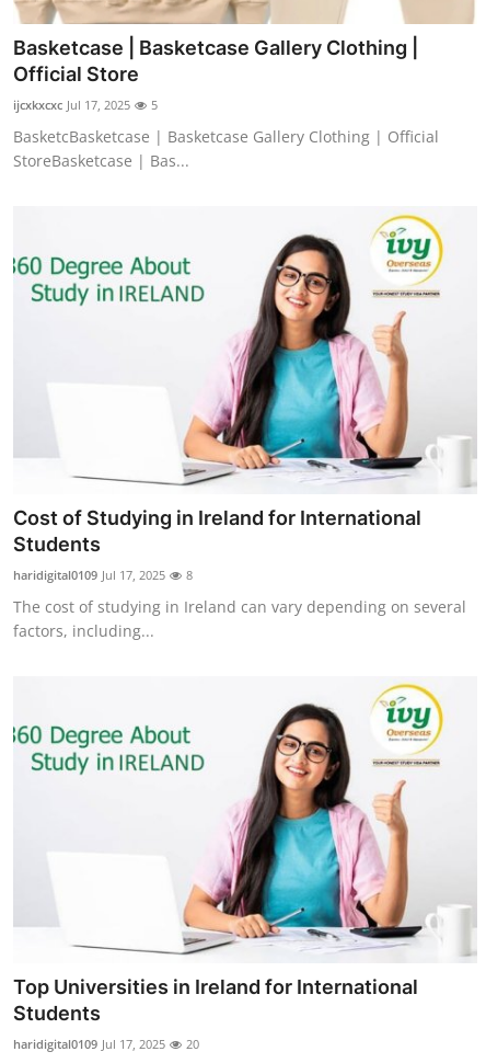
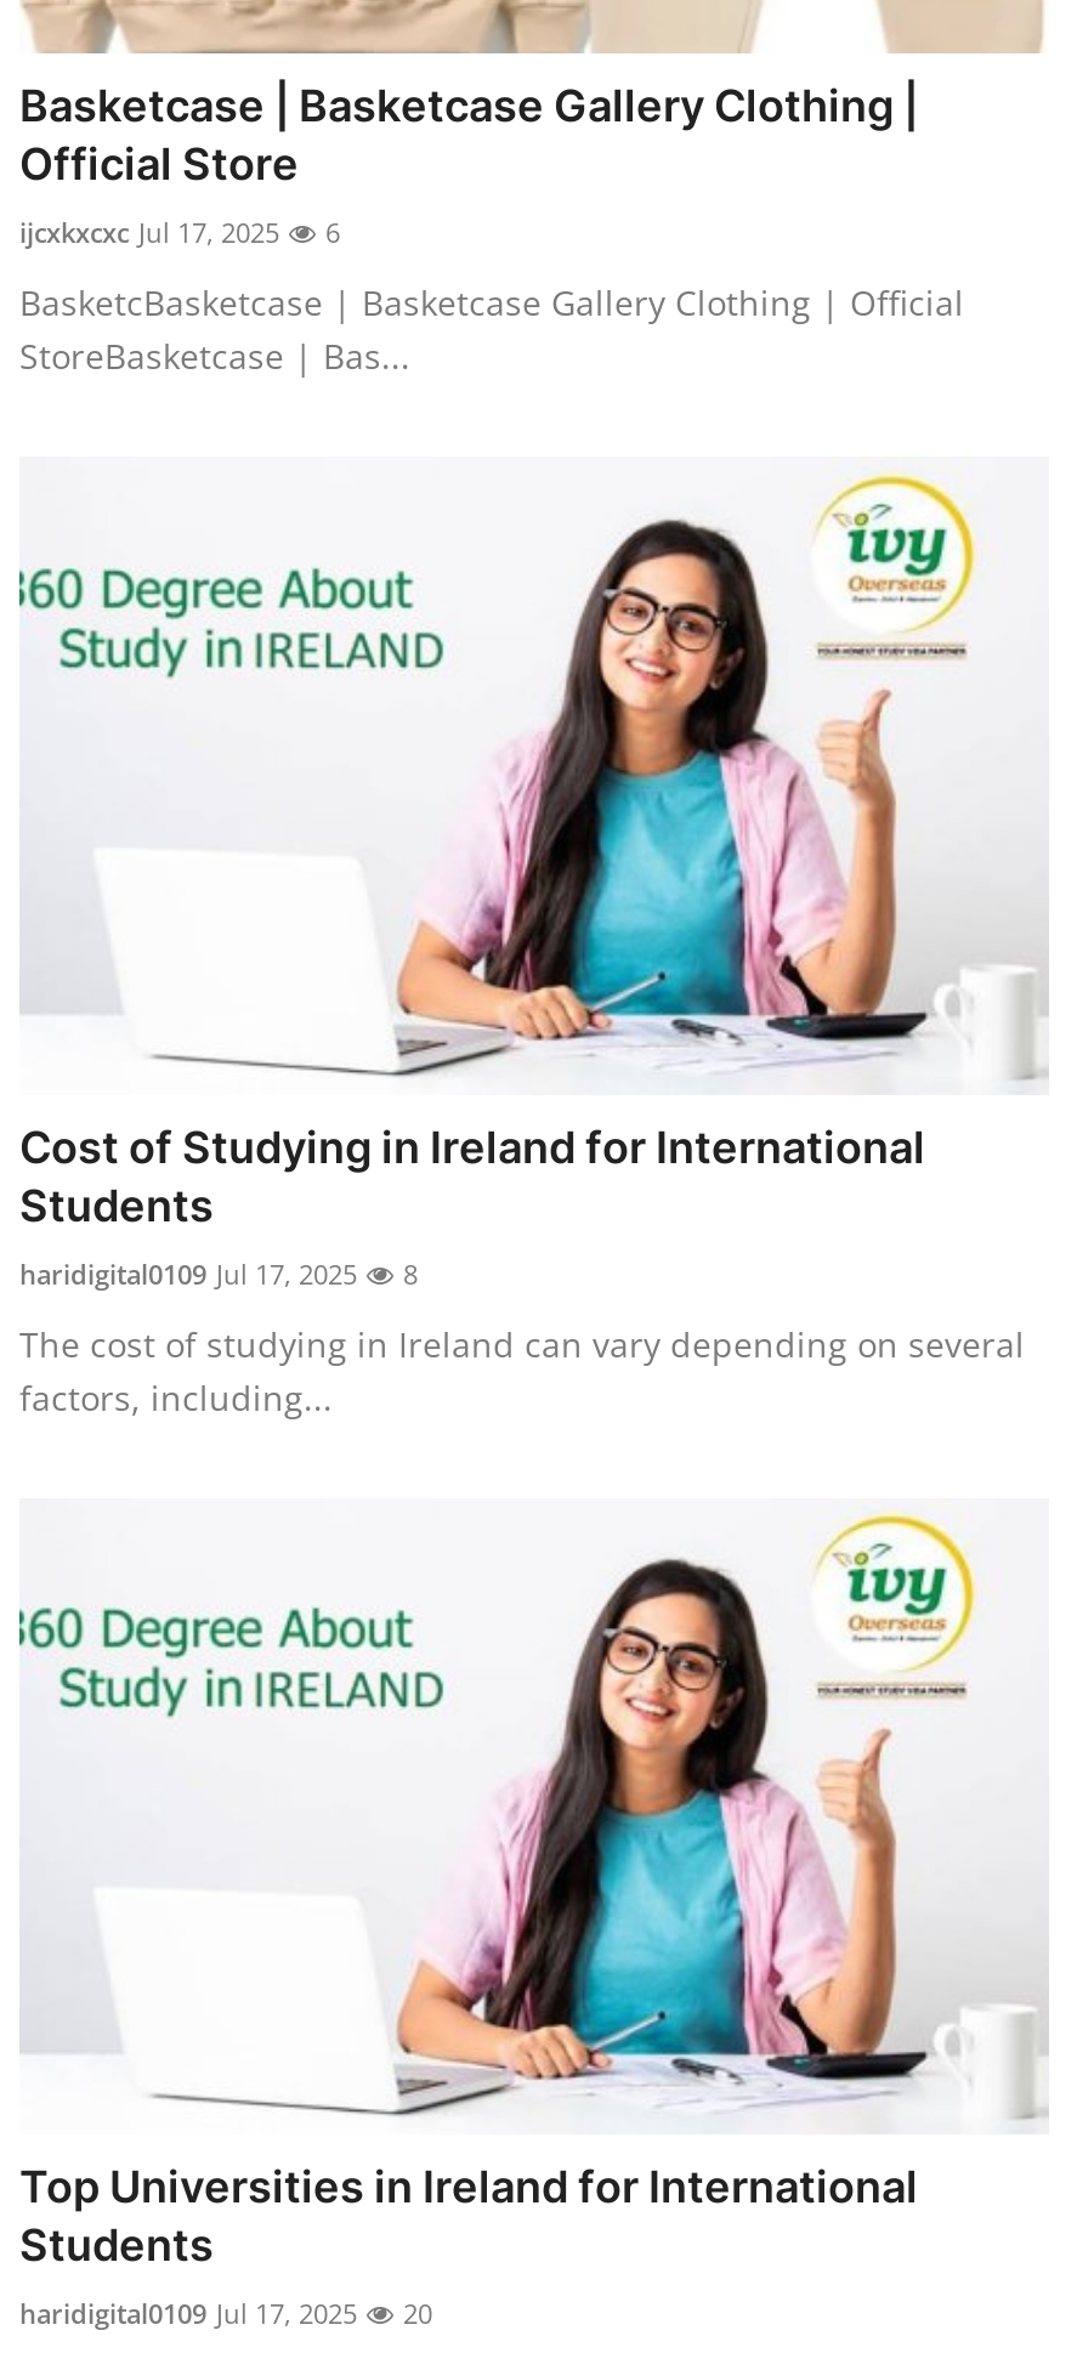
[13,97,158,113] ijcxkxcxc Jul 17, 2025 5 -> [19,215,340,251] ijcxkxcxc Jul 17, 2025 6

